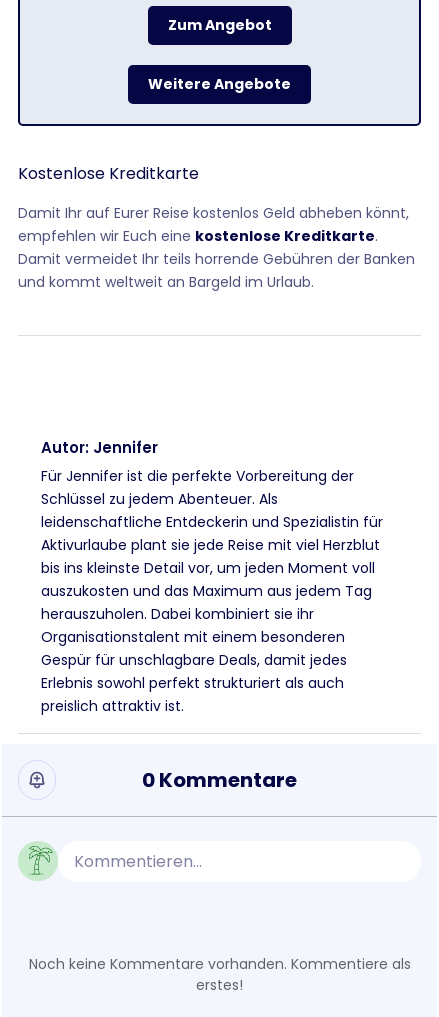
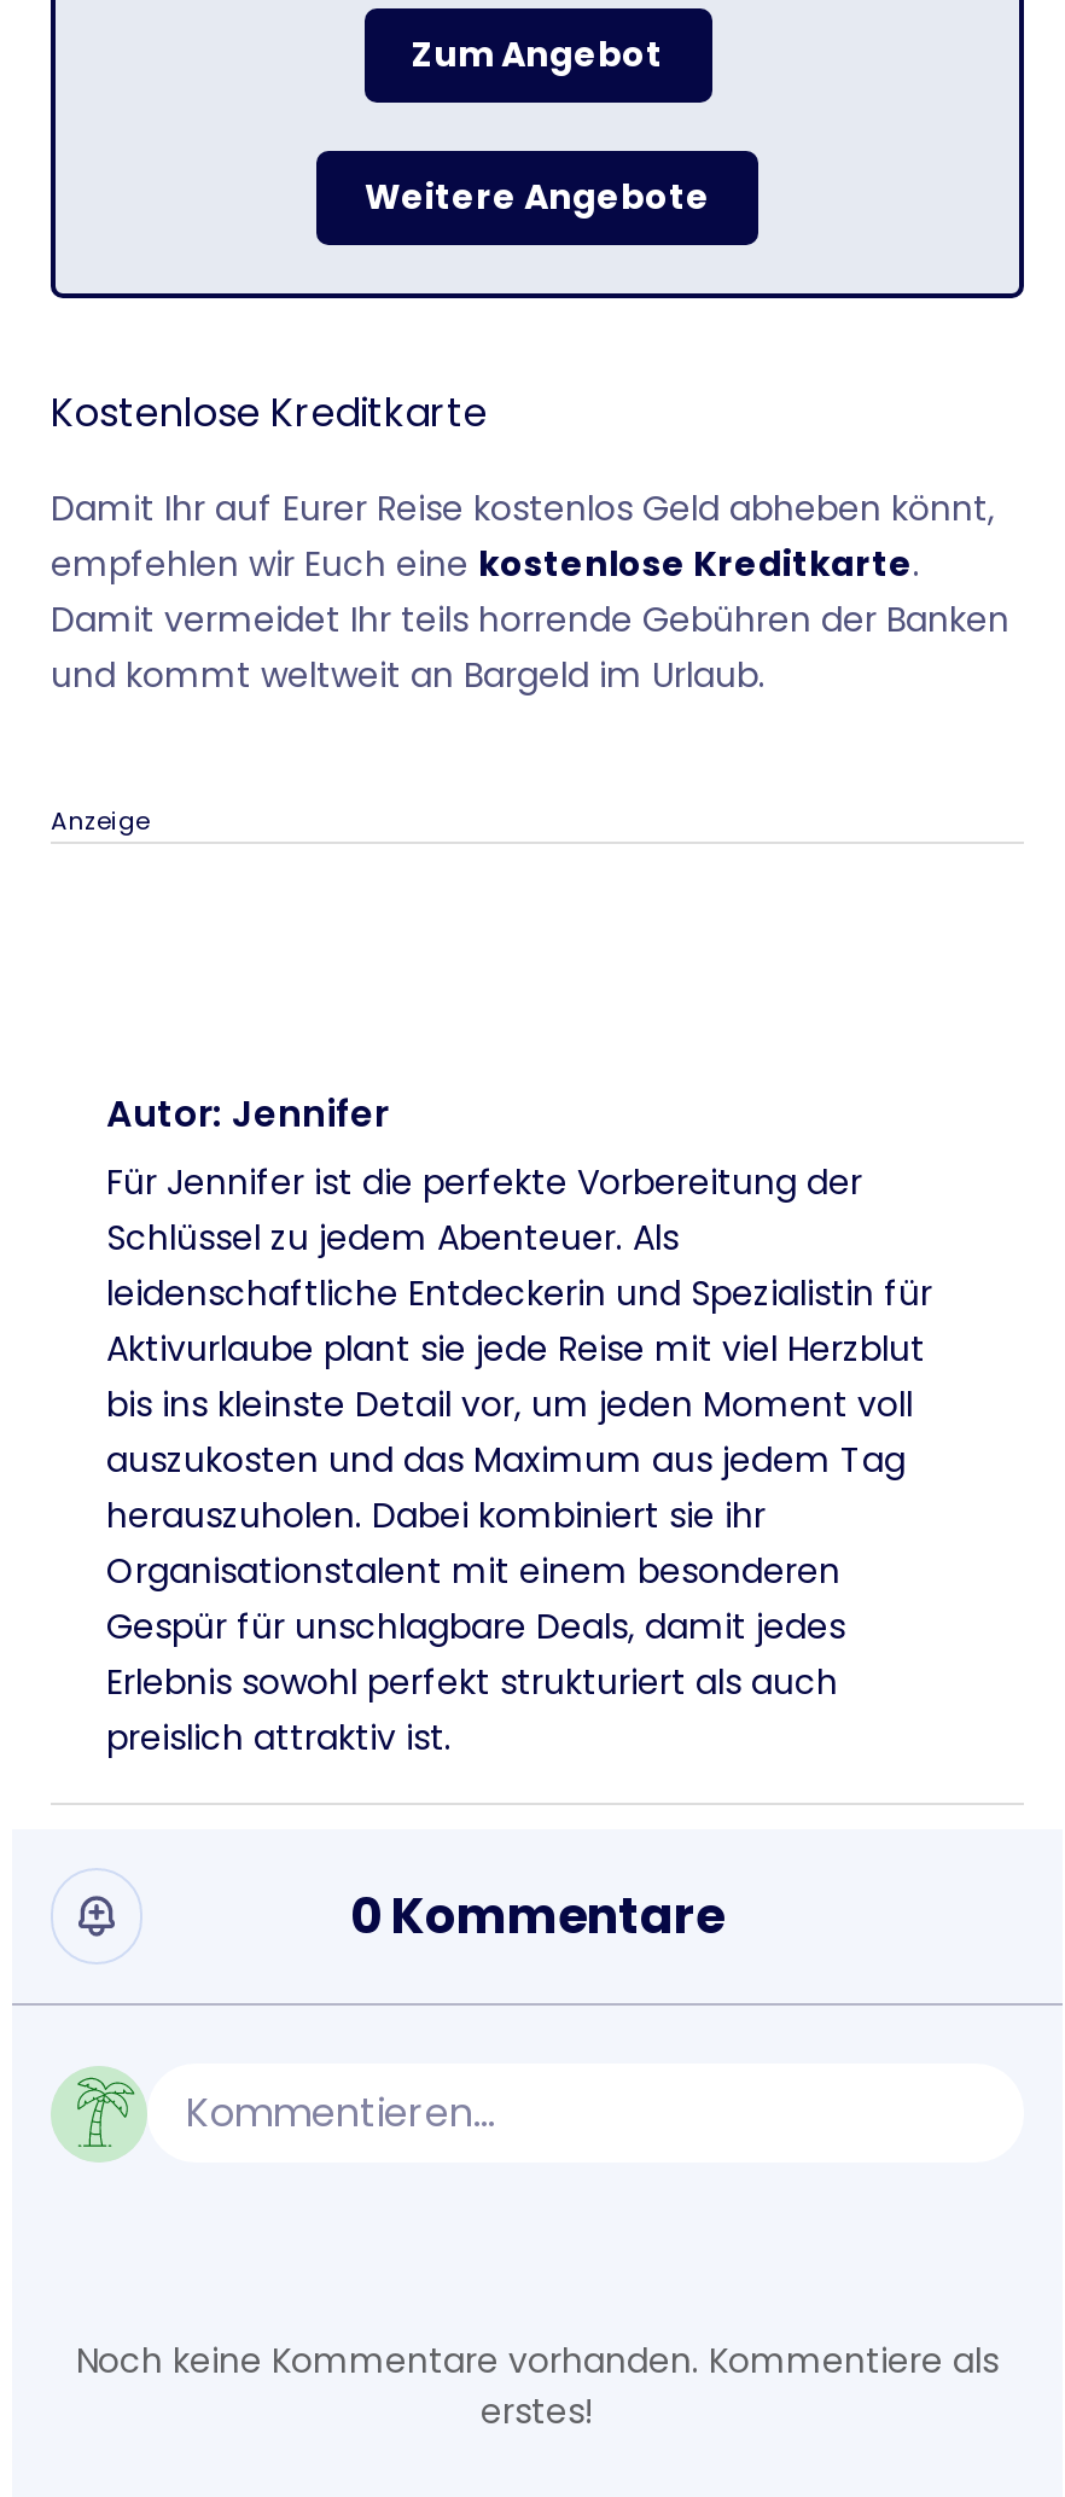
none -> [51,805,150,841] Anzeige

